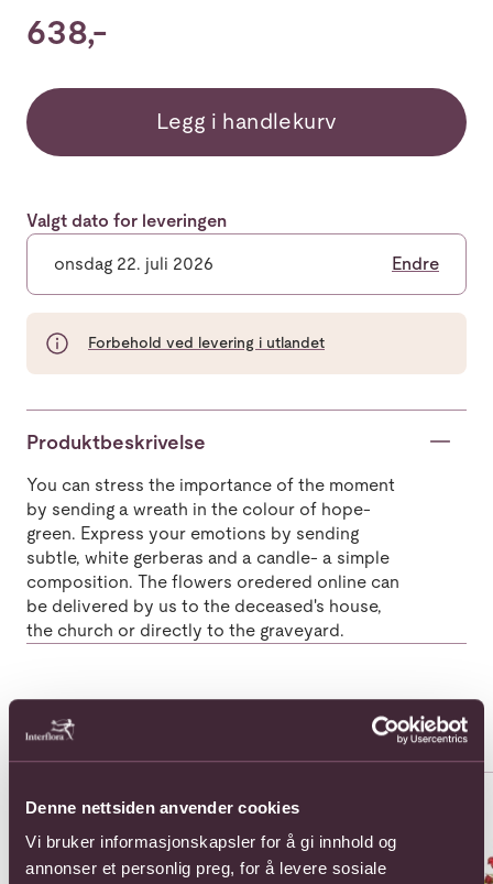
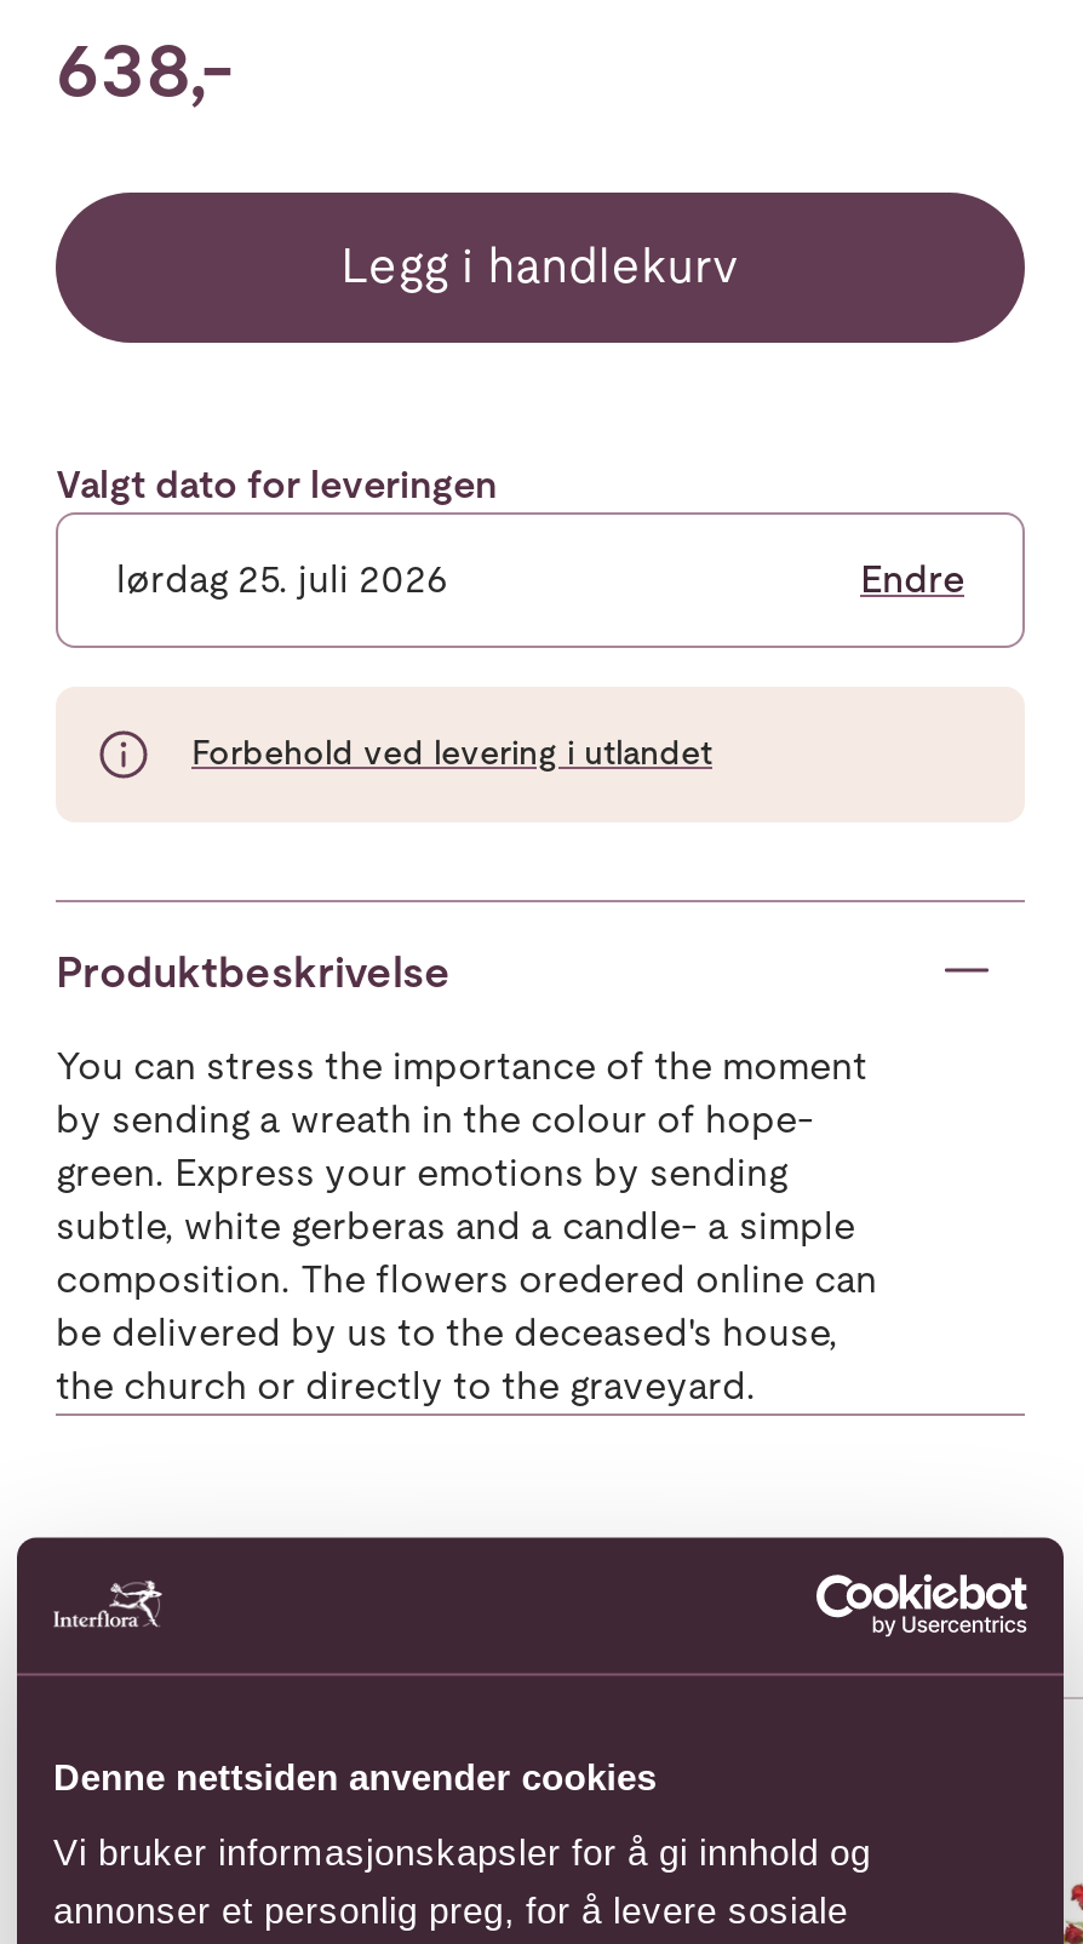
[54,253,213,274] onsdag 22. juli 2026 -> [116,555,448,601] lørdag 25. juli 2026

